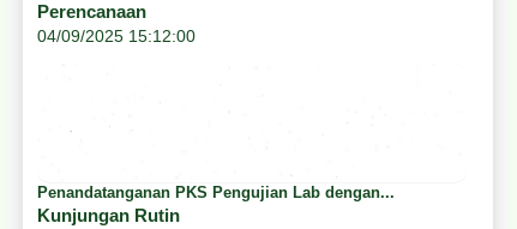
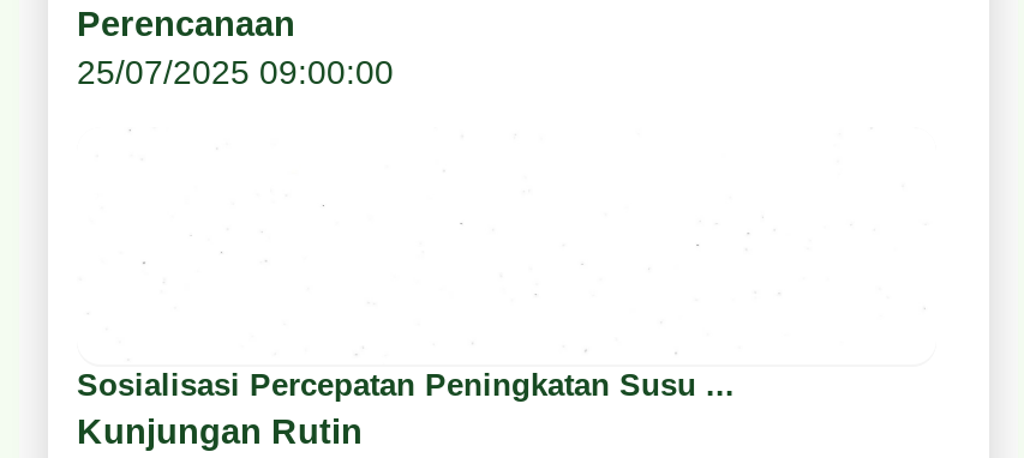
[37,27,196,46] 04/09/2025 15:12:00 -> [77,54,394,92] 25/07/2025 09:00:00
[37,184,395,202] Penandatanganan PKS Pengujian Lab dengan... -> [77,368,735,404] Sosialisasi Percepatan Peningkatan Susu ...

